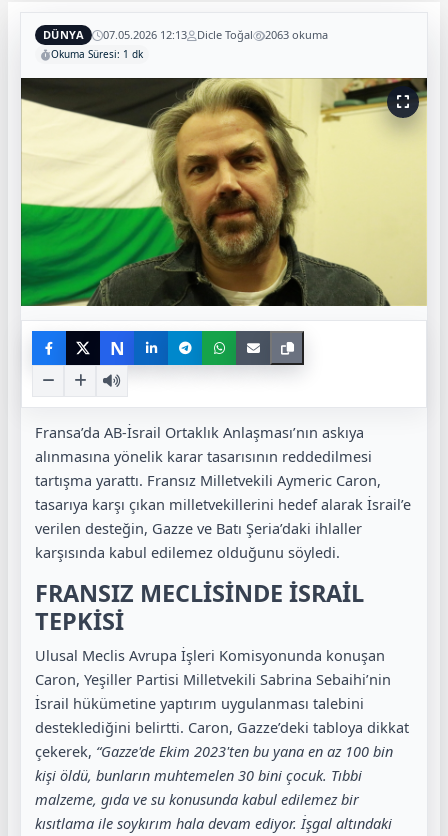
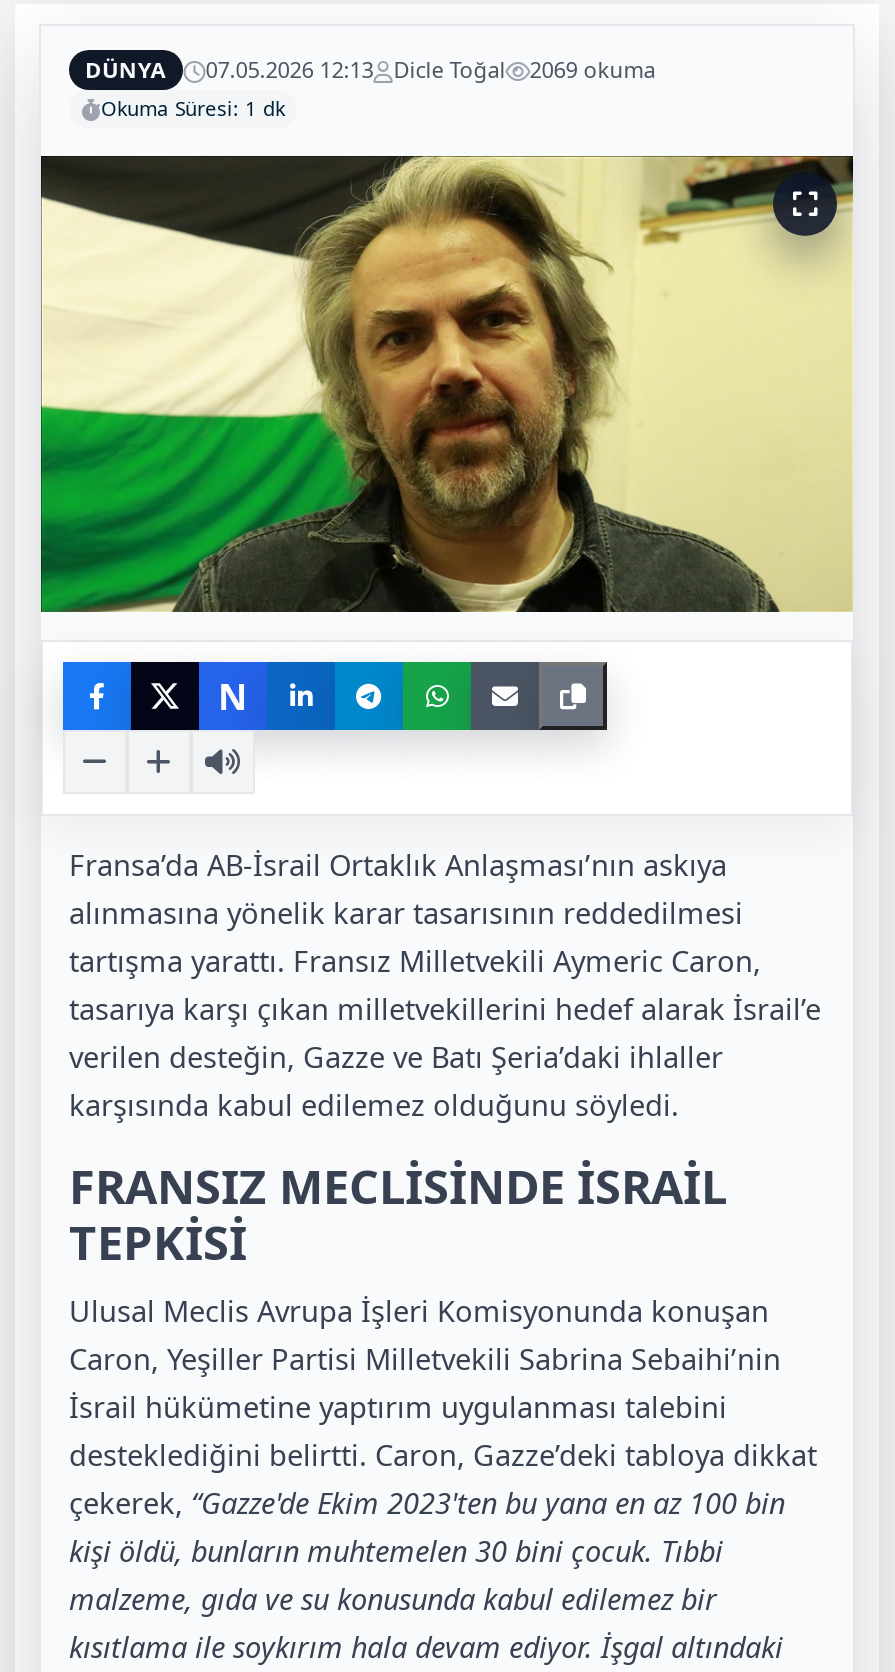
[43,27,328,42] DÜNYA 07.05.2026 12:13 Dicle Toğal 2063 okuma -> [85,54,655,84] DÜNYA 07.05.2026 12:13 Dicle Toğal 2069 okuma

